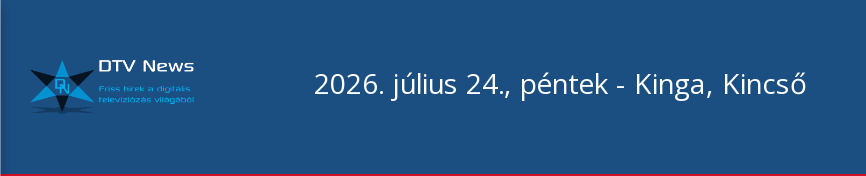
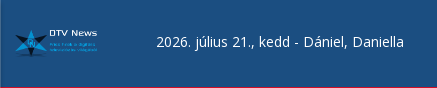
[314,64,806,102] 2026. július 24., péntek - Kinga, Kincső -> [156,32,404,51] 2026. július 21., kedd - Dániel, Daniella

